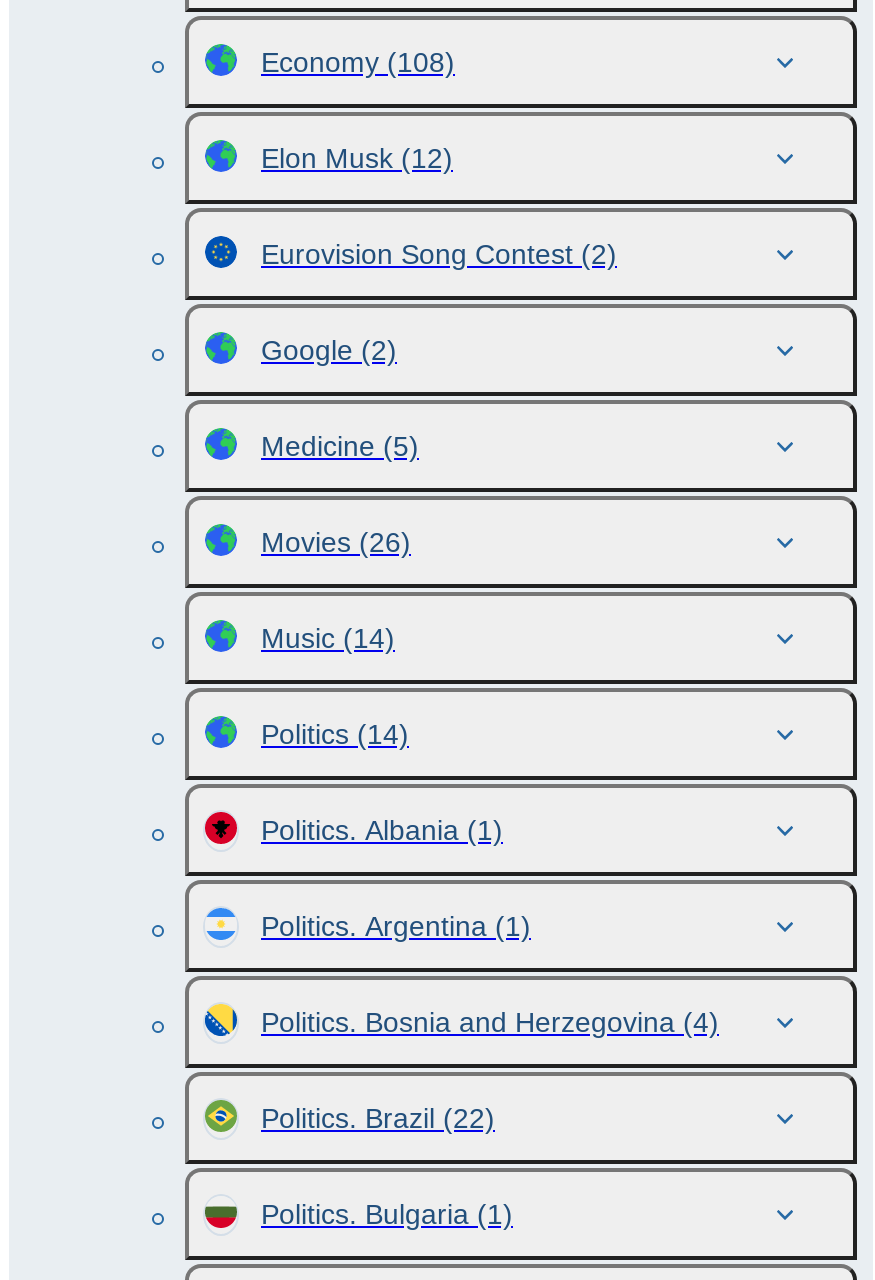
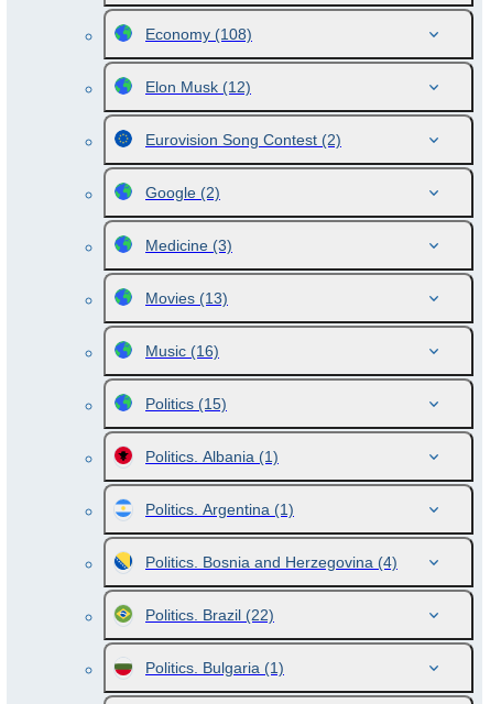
[261,430,419,462] Medicine (5) -> [145,237,232,254] Medicine (3)
[261,526,411,558] Movies (26) -> [145,289,228,307] Movies (13)
[261,622,395,654] Music (14) -> [145,342,219,360] Music (16)
[261,718,409,750] Politics (14) -> [145,395,227,413] Politics (15)

